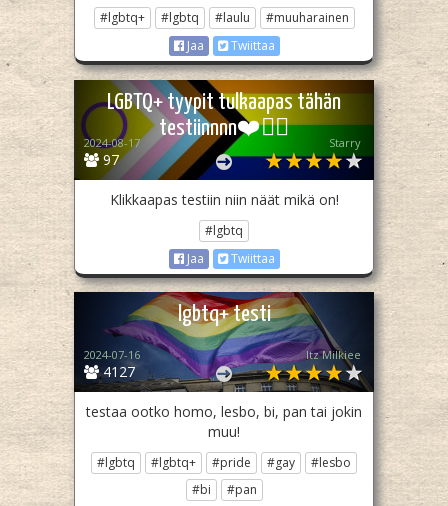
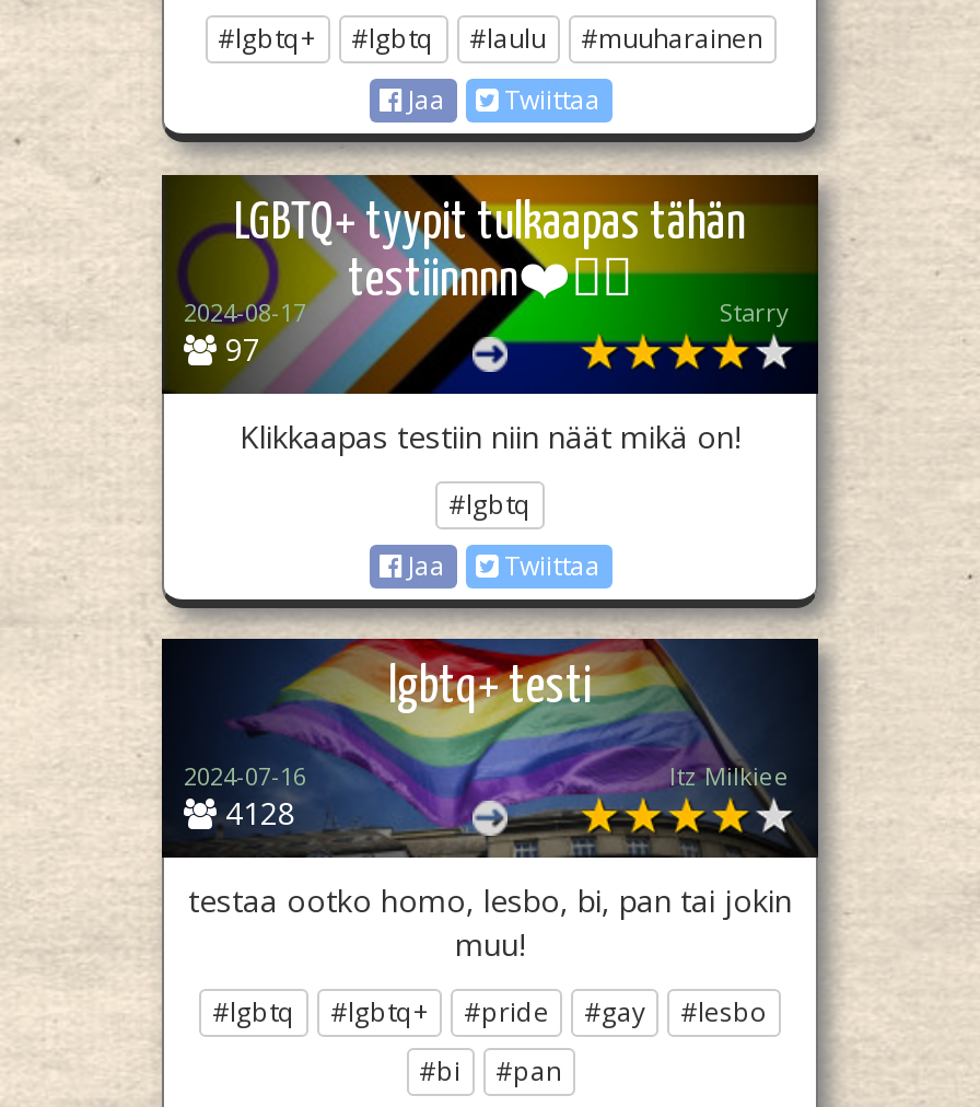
[99,362,135,381] 4127 -> [217,793,295,835] 4128

